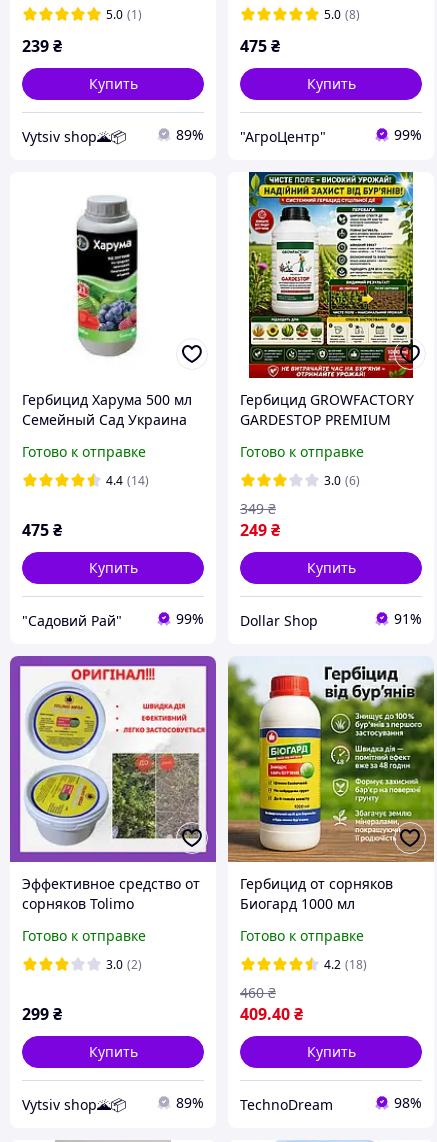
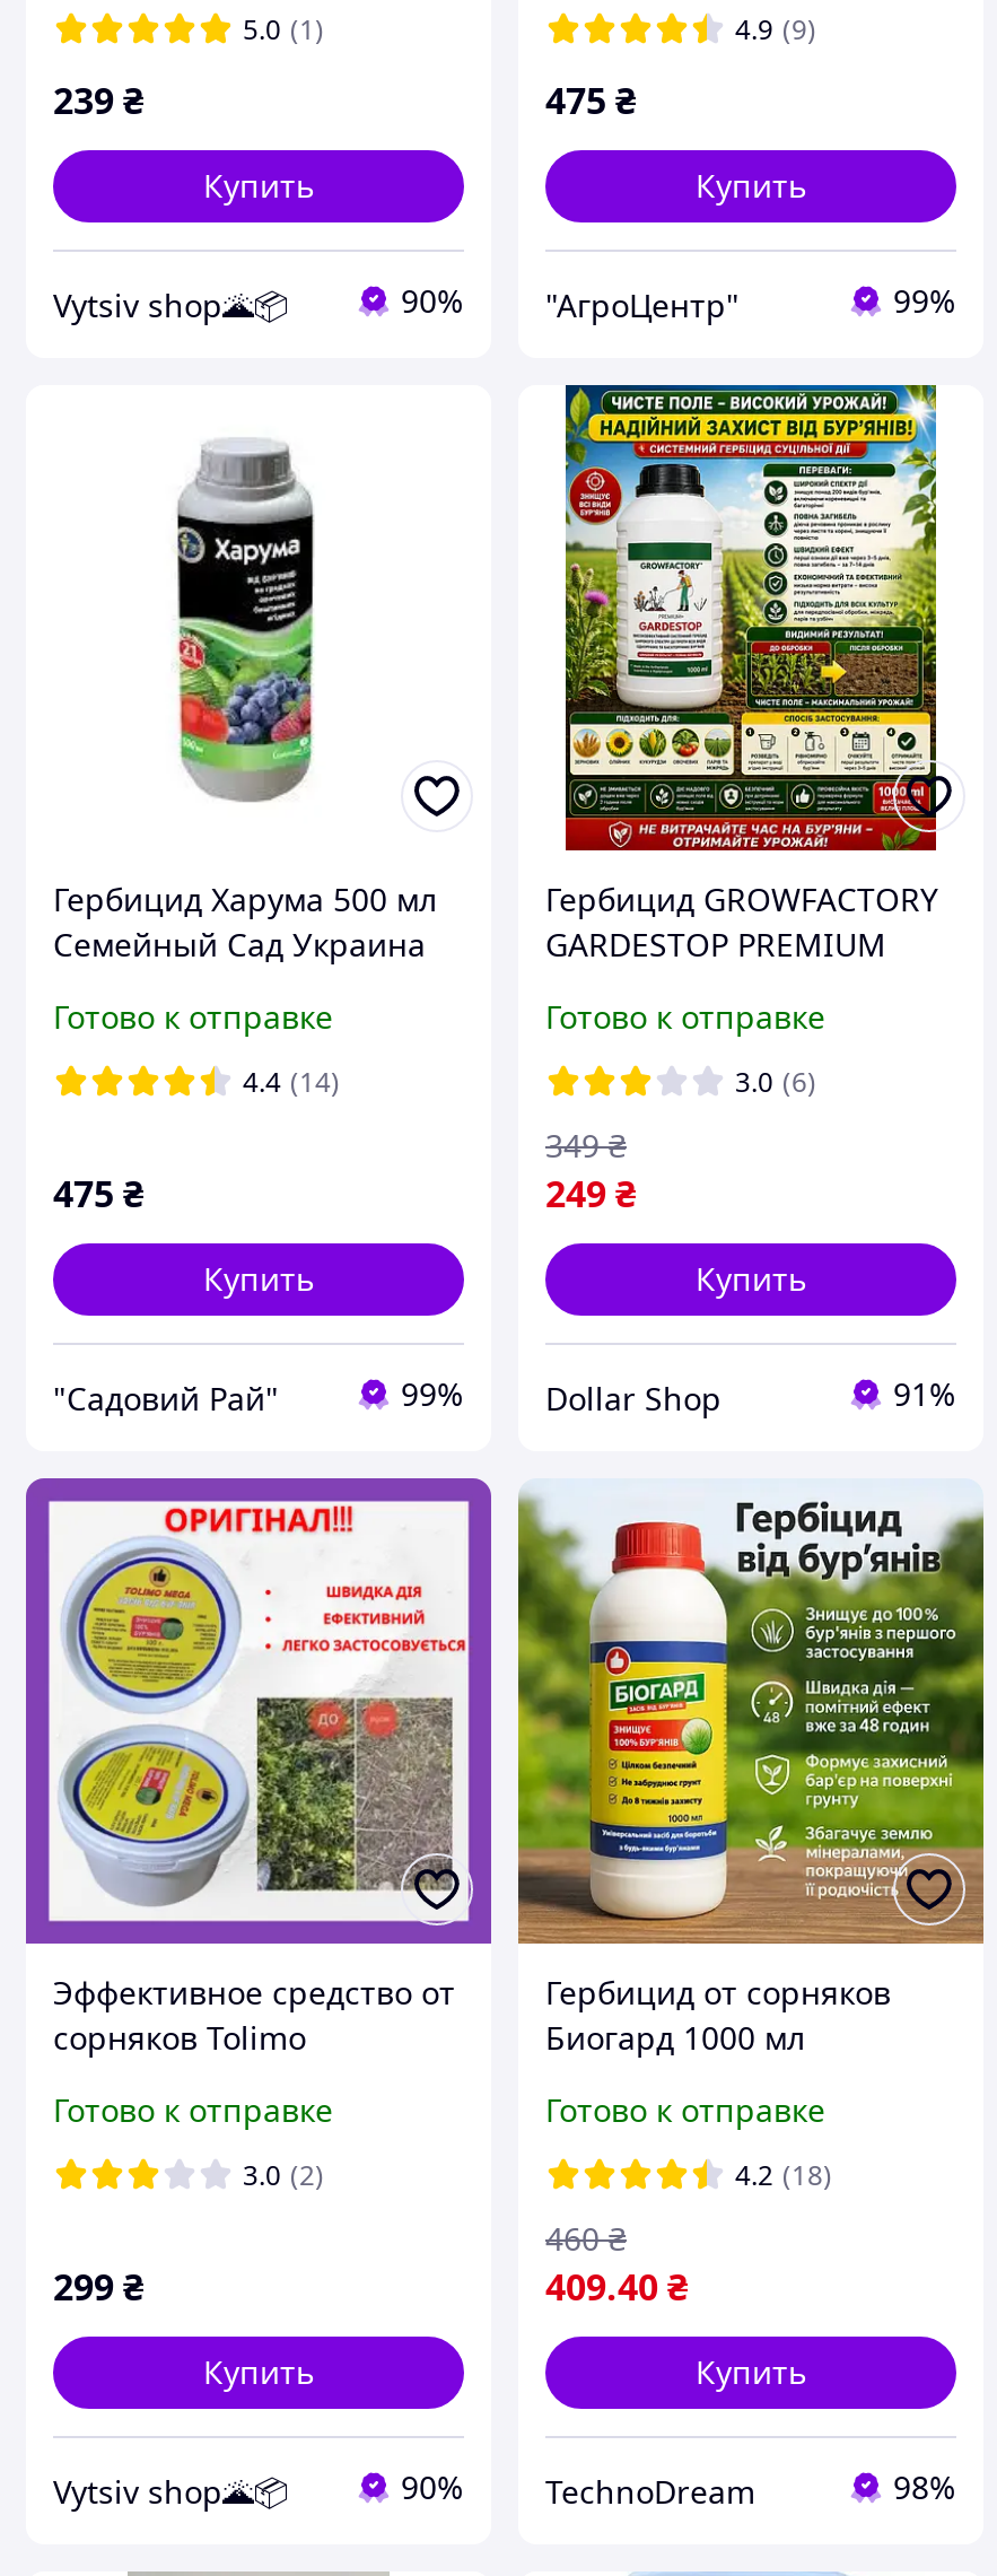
[324,6,360,23] 5.0 (8) -> [735,10,816,49] 4.9 (9)
[176,125,326,146] 89% "АгроЦентр" -> [401,279,740,325] 90% "АгроЦентр"
[176,1093,333,1114] 89% TechnoDream -> [401,2466,755,2512] 90% TechnoDream

